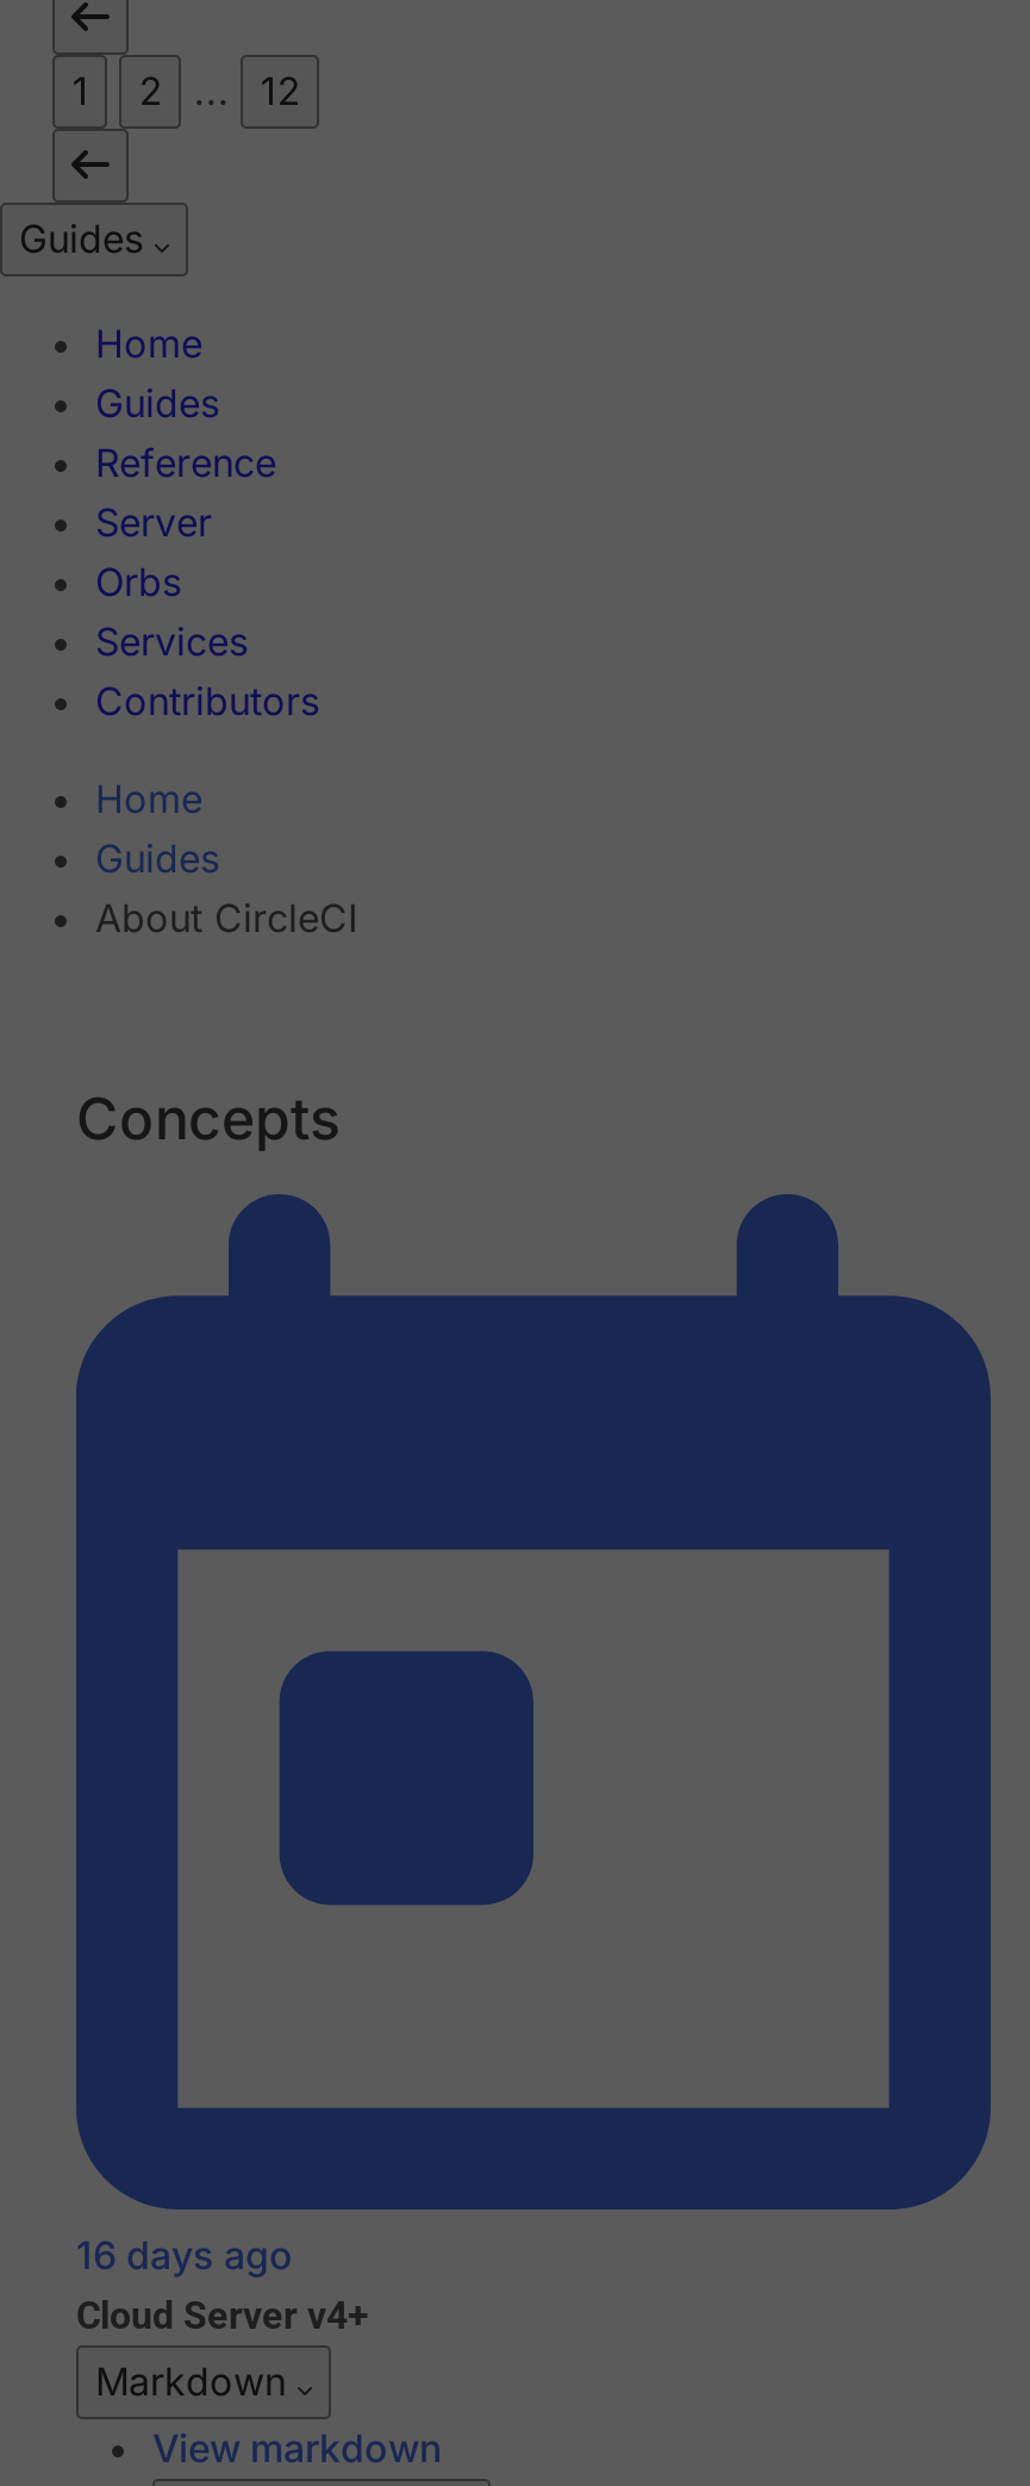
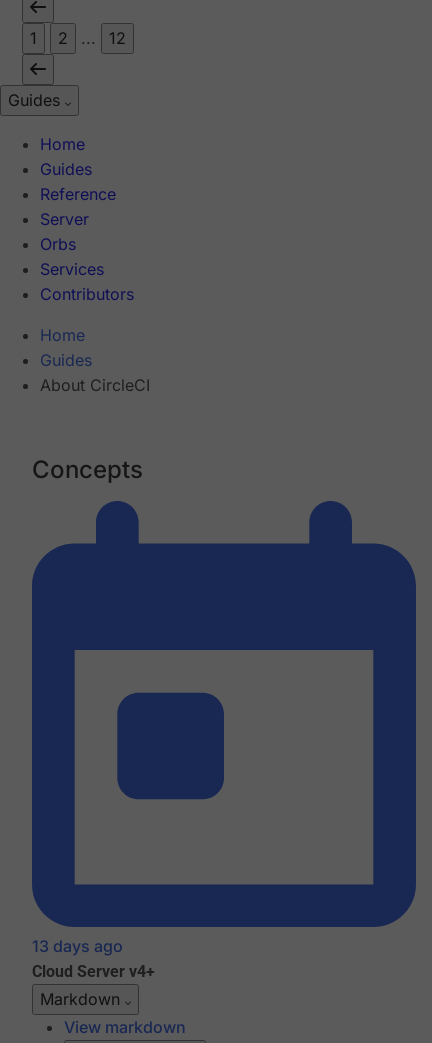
[76,2232,293,2280] 16 days ago -> [32,936,123,956] 13 days ago

